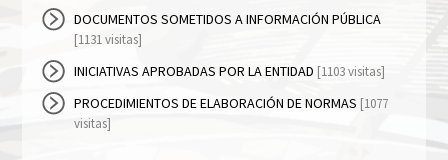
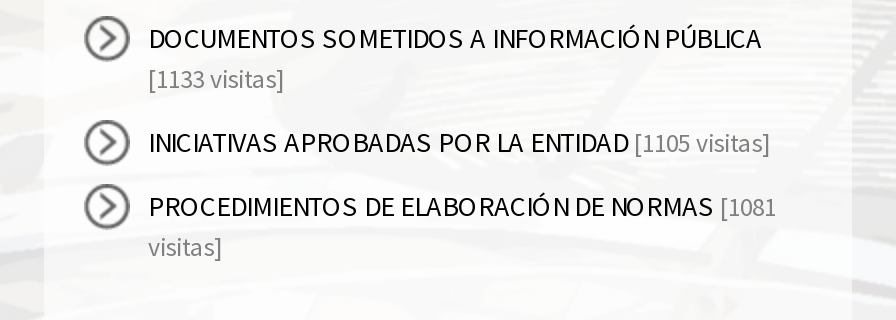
[74,31,142,48] [1131 visitas] -> [148,62,284,96] [1133 visitas]
[74,62,385,80] INICIATIVAS APROBADAS POR LA ENTIDAD [1103 visitas] -> [148,124,770,160] INICIATIVAS APROBADAS POR LA ENTIDAD [1105 visitas]
[74,94,388,112] PROCEDIMIENTOS DE ELABORACIÓN DE NORMAS [1077 -> [148,188,776,224] PROCEDIMIENTOS DE ELABORACIÓN DE NORMAS [1081

